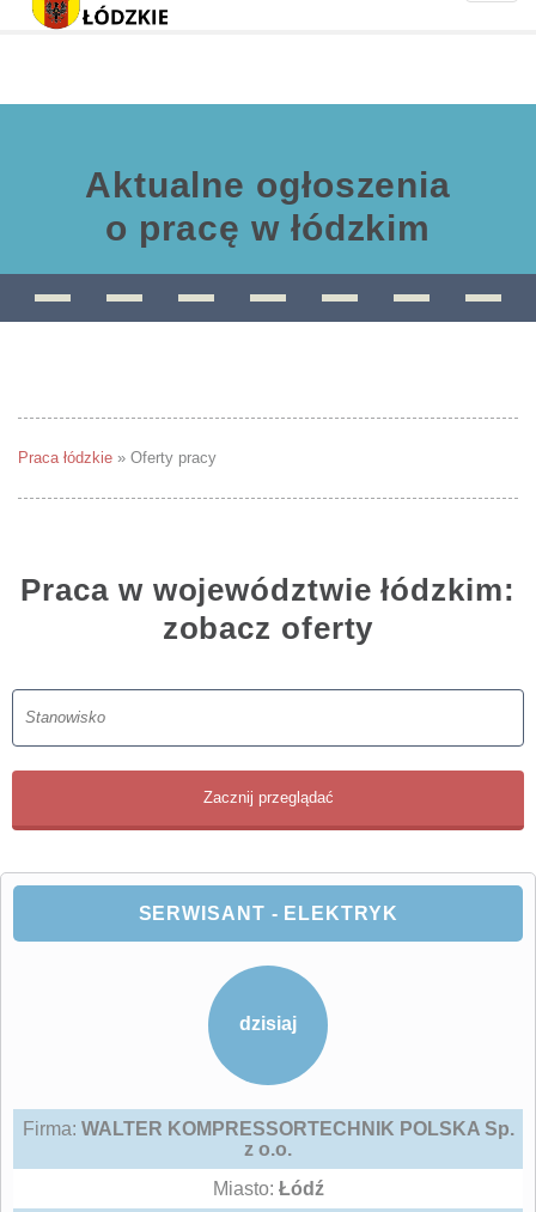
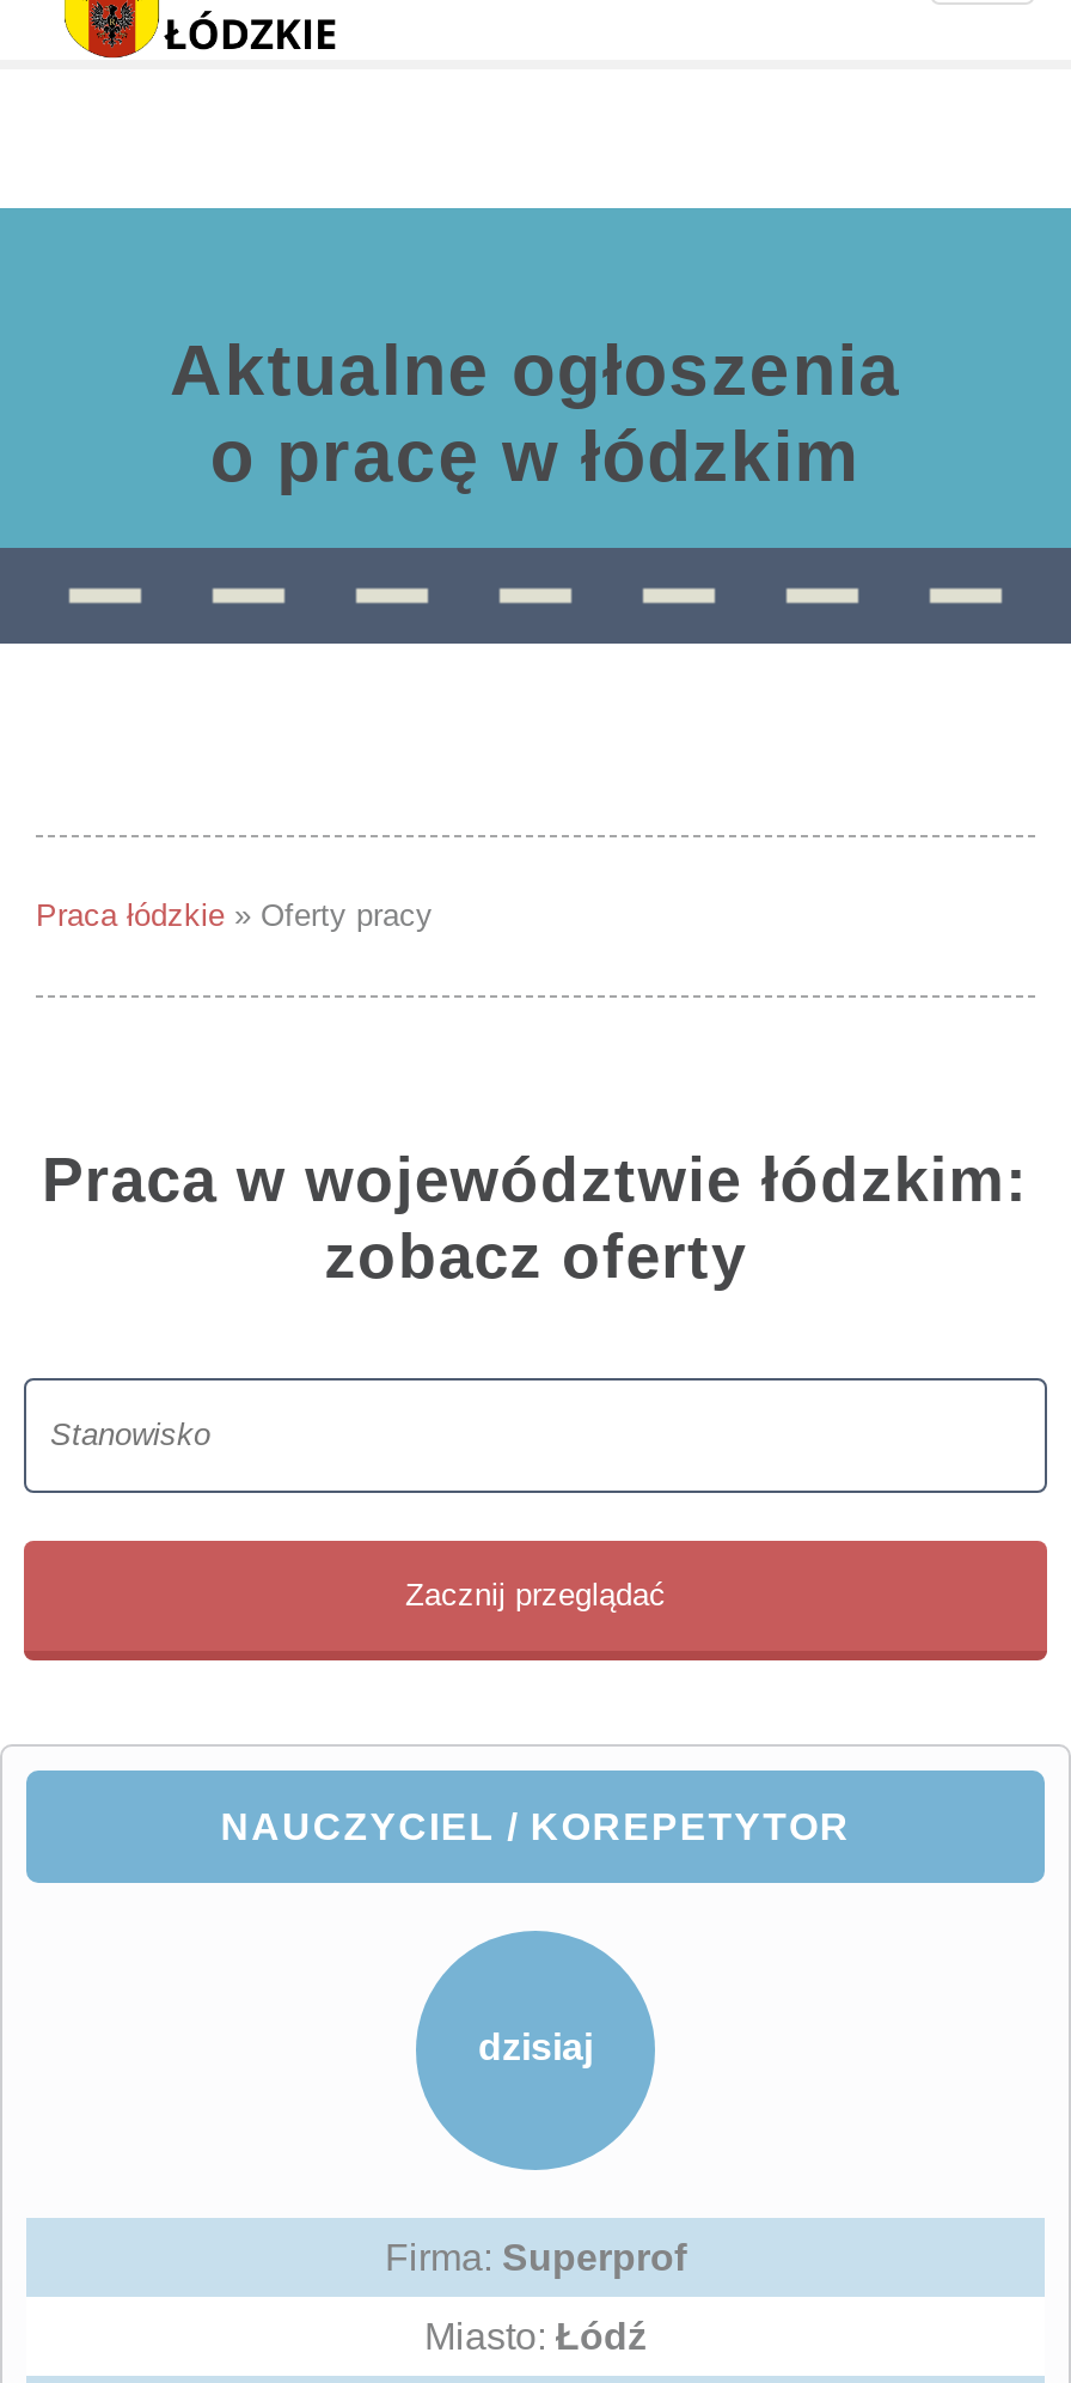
[138,903,398,924] SERWISANT - ELEKTRYK -> [220,1806,851,1847] NAUCZYCIEL / KOREPETYTOR
[22,1119,514,1159] Firma: WALTER KOMPRESSORTECHNIK POLSKA Sp. | z o.o. -> [385,2237,686,2278] Firma: Superprof

